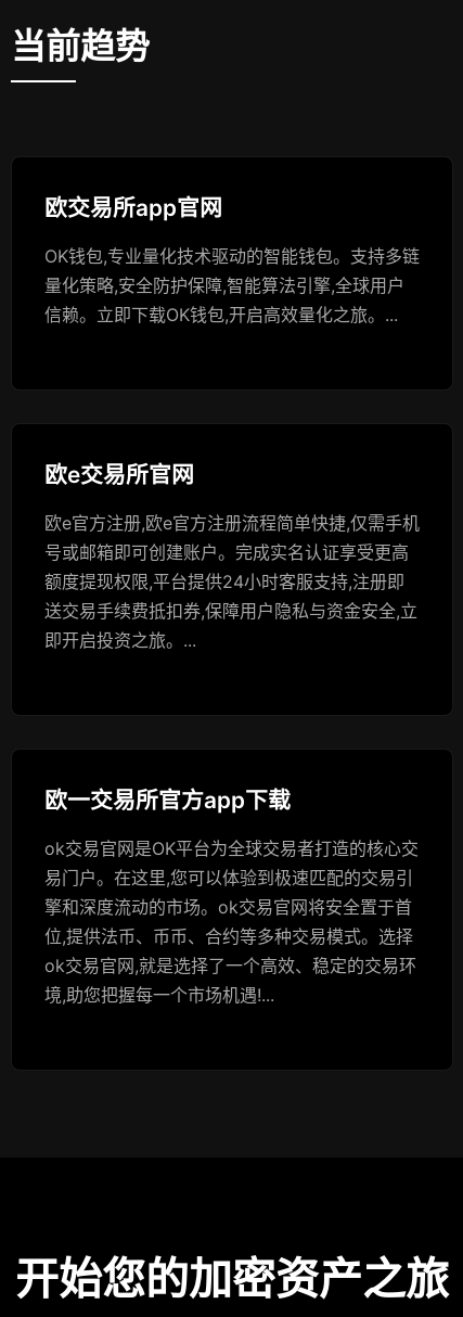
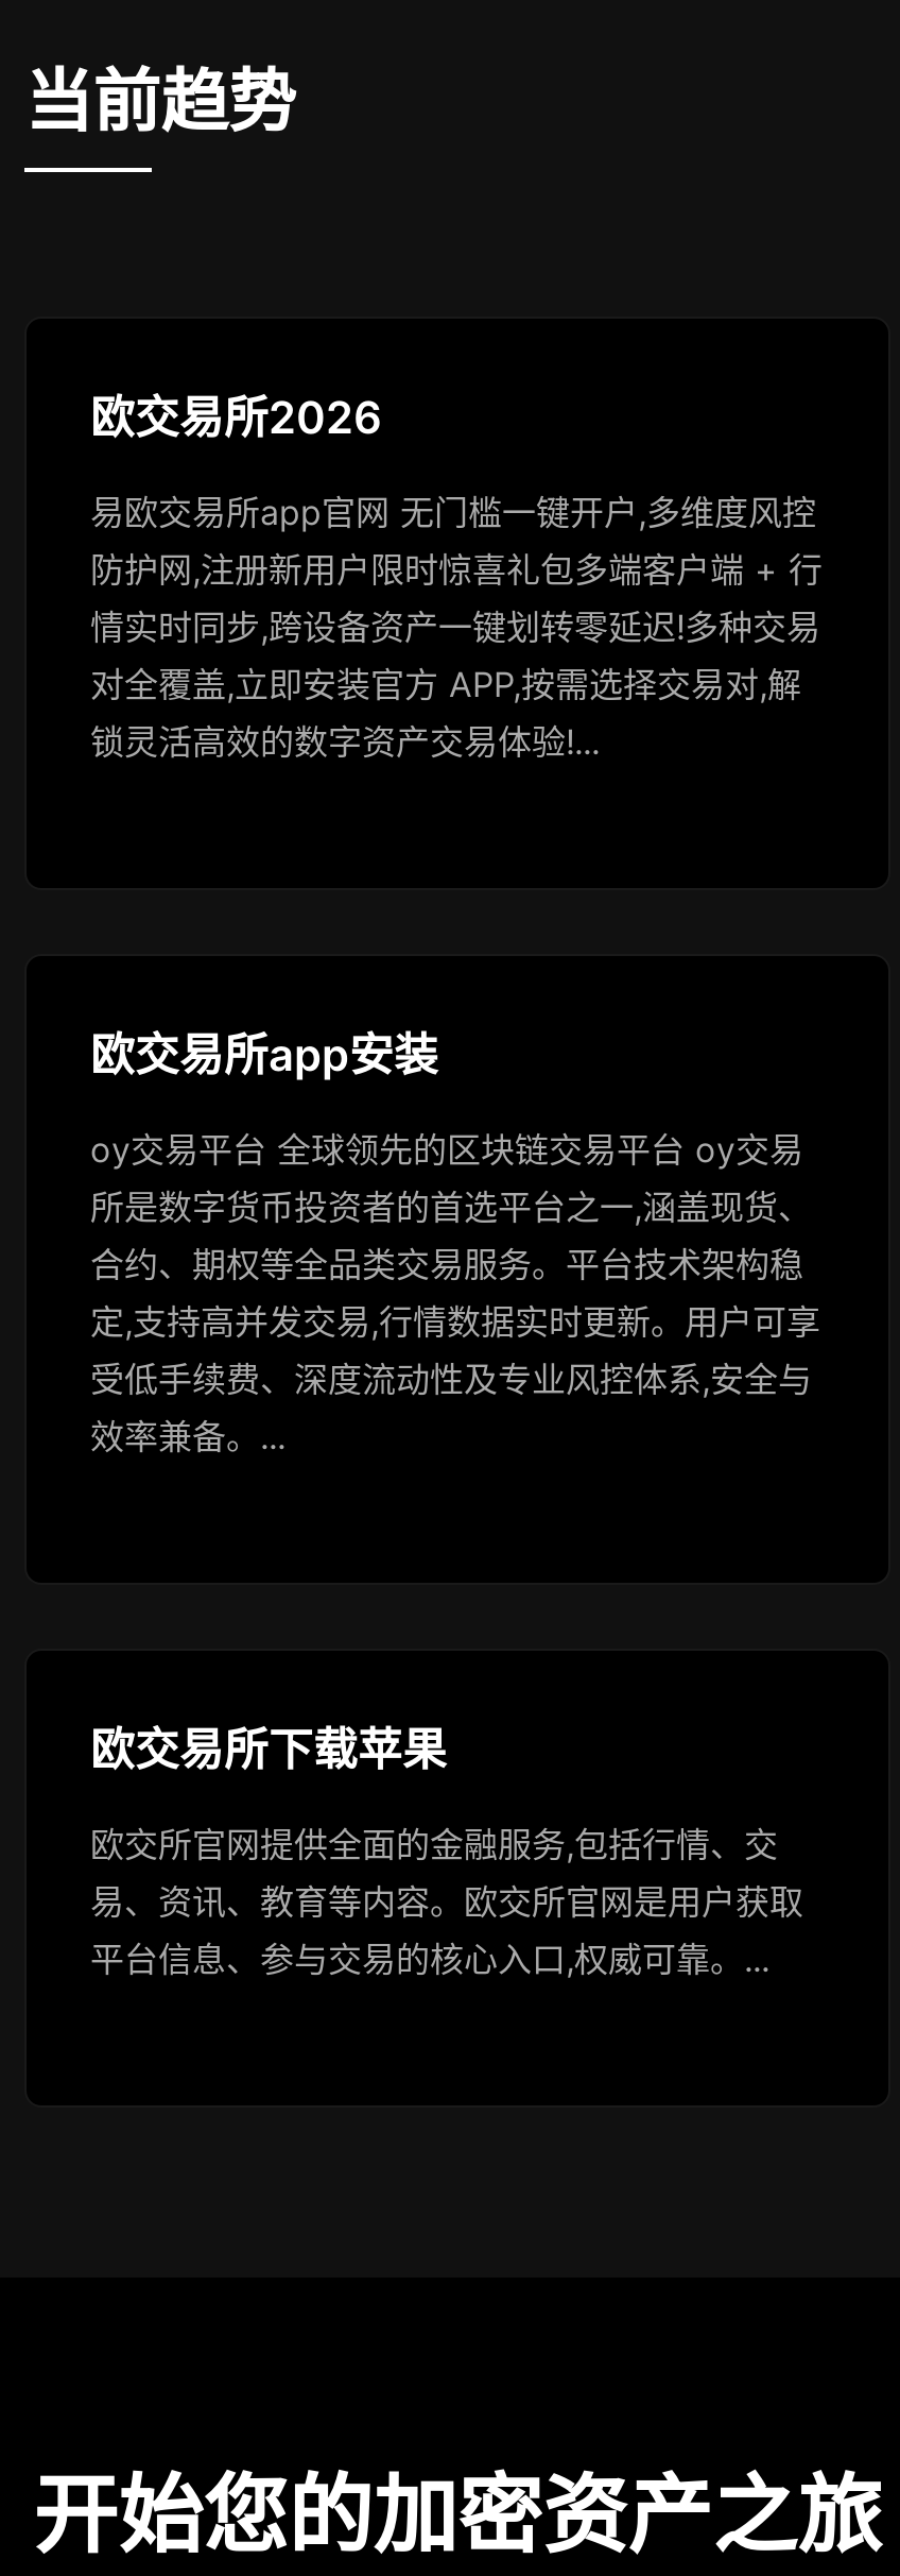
[44,194,222,222] 欧交易所app官网 -> [90,391,381,444] 欧交易所2026
[44,245,420,326] OK钱包,专业量化技术驱动的智能钱包。支持多链 | 量化策略,安全防护保障,智能算法引擎,全球用户 | 信赖。立即下载OK钱包,开启高效量化之旅。... -> [90,491,823,763] 易欧交易所app官网 无门槛一键开户,多维度风控 | 防护网,注册新用户限时惊喜礼包多端客户端 + 行 | 情实时同步,跨设备资产一键划转零延迟!多种交易 | 对全覆盖,立即安装官方 APP,按需选择交易对,解 | 锁灵活高效的数字资产交易体验!...
[44,461,194,488] 欧e交易所官网 -> [90,1029,438,1082] 欧交易所app安装
[44,512,420,651] 欧e官方注册,欧e官方注册流程简单快捷,仅需手机 | 号或邮箱即可创建账户。完成实名认证享受更高 | 额度提现权限,平台提供24小时客服支持,注册即 | 送交易手续费抵扣券,保障用户隐私与资金安全,立 | 即开启投资之旅。... -> [90,1129,820,1458] oy交易平台 全球领先的区块链交易平台 oy交易 | 所是数字货币投资者的首选平台之一,涵盖现货、 | 合约、期权等全品类交易服务。平台技术架构稳 | 定,支持高并发交易,行情数据实时更新。用户可享 | 受低手续费、深度流动性及专业风控体系,安全与 | 效率兼备。...
[44,787,291,814] 欧一交易所官方app下载 -> [90,1723,447,1777] 欧交易所下载苹果
[44,838,419,1006] ok交易官网是OK平台为全球交易者打造的核心交 | 易门户。在这里,您可以体验到极速匹配的交易引 | 擎和深度流动的市场。ok交易官网将安全置于首 | 位,提供法币、币币、合约等多种交易模式。选择 | ok交易官网,就是选择了一个高效、稳定的交易环 | 境,助您把握每一个市场机遇!... -> [90,1823,803,1980] 欧交所官网提供全面的金融服务,包括行情、交 | 易、资讯、教育等内容。欧交所官网是用户获取 | 平台信息、参与交易的核心入口,权威可靠。...

